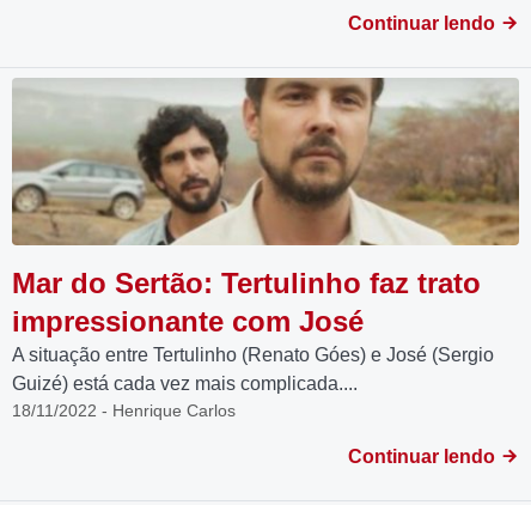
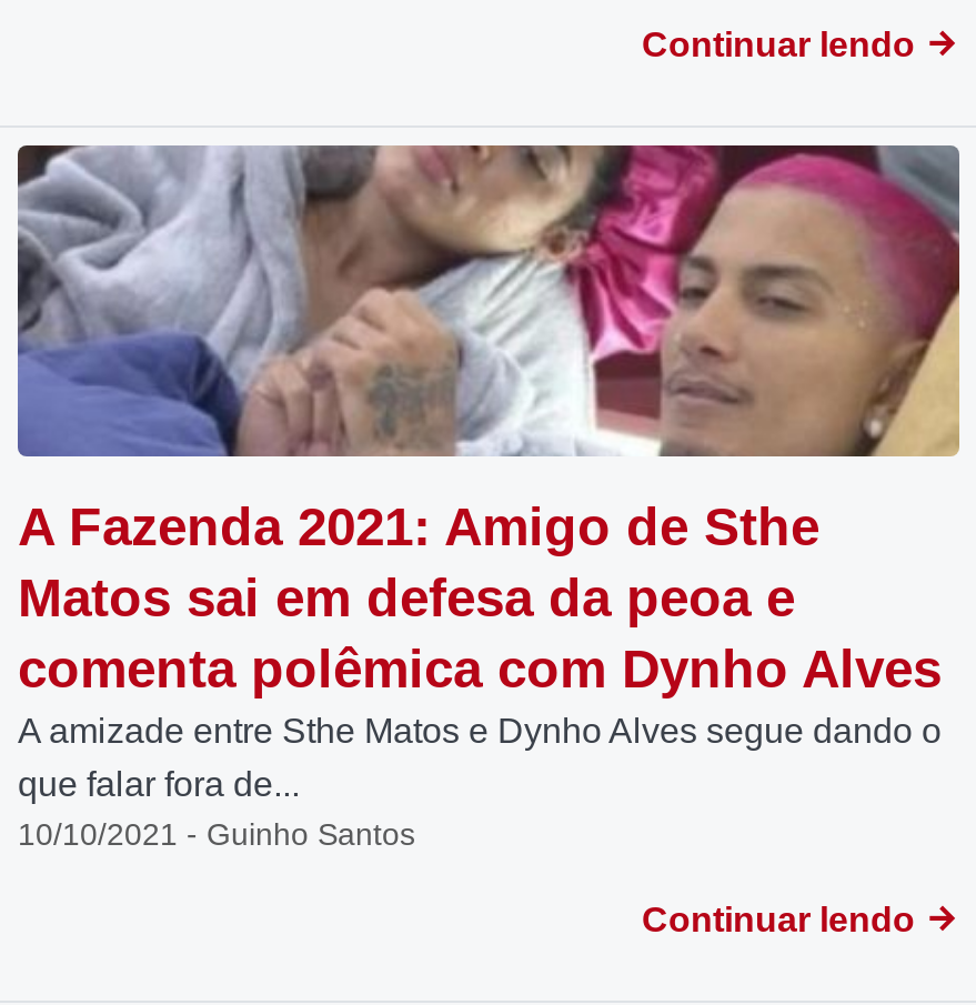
[11,77,519,419] [image] | Mar do Sertão: Tertulinho faz trato | impressionante com José | A situação entre Tertulinho (Renato Góes) e José (Sergio | Guizé) está cada vez mais complicada.... | 18/11/2022 - Henrique Carlos -> [16,142,962,852] [image] | A Fazenda 2021: Amigo de Sthe | Matos sai em defesa da peoa e | comenta polêmica com Dynho Alves | A amizade entre Sthe Matos e Dynho Alves segue dando o | que falar fora de... | 10/10/2021 - Guinho Santos

